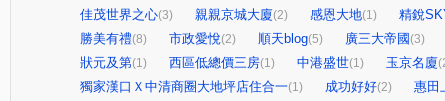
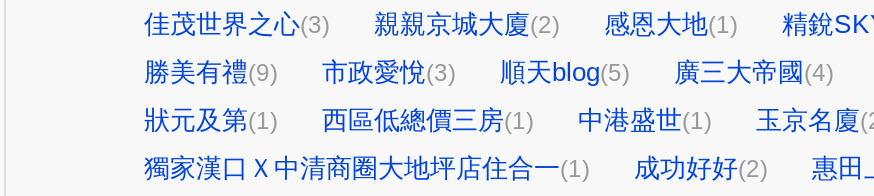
[80,31,147,46] 勝美有禮(8) -> [144,57,278,87] 勝美有禮(9)
[169,31,236,46] 市政愛悅(2) -> [322,57,456,87] 市政愛悅(3)
[345,31,425,46] 廣三大帝國(3) -> [674,57,834,87] 廣三大帝國(4)

